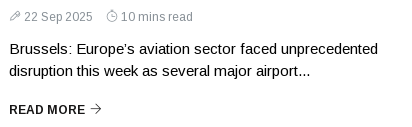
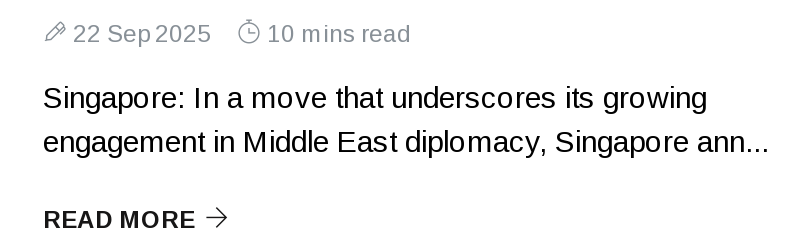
[9,40,378,79] Brussels: Europe’s aviation sector faced unprecedented | disruption this week as several major airport... -> [43,80,769,158] Singapore: In a move that underscores its growing | engagement in Middle East diplomacy, Singapore ann...

